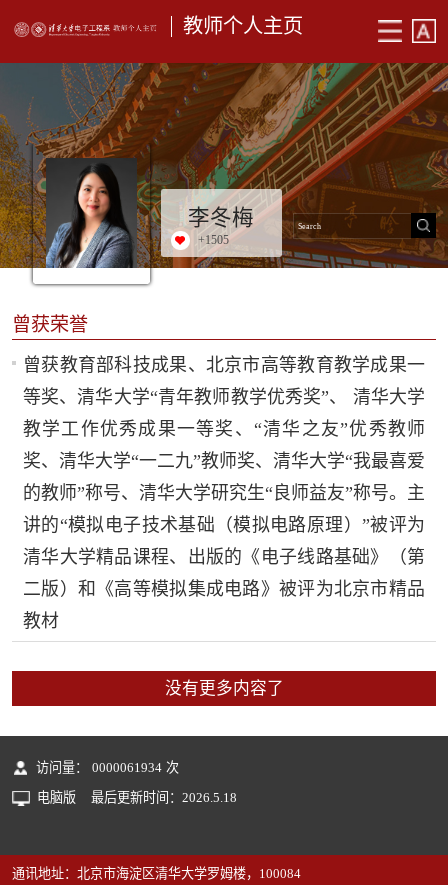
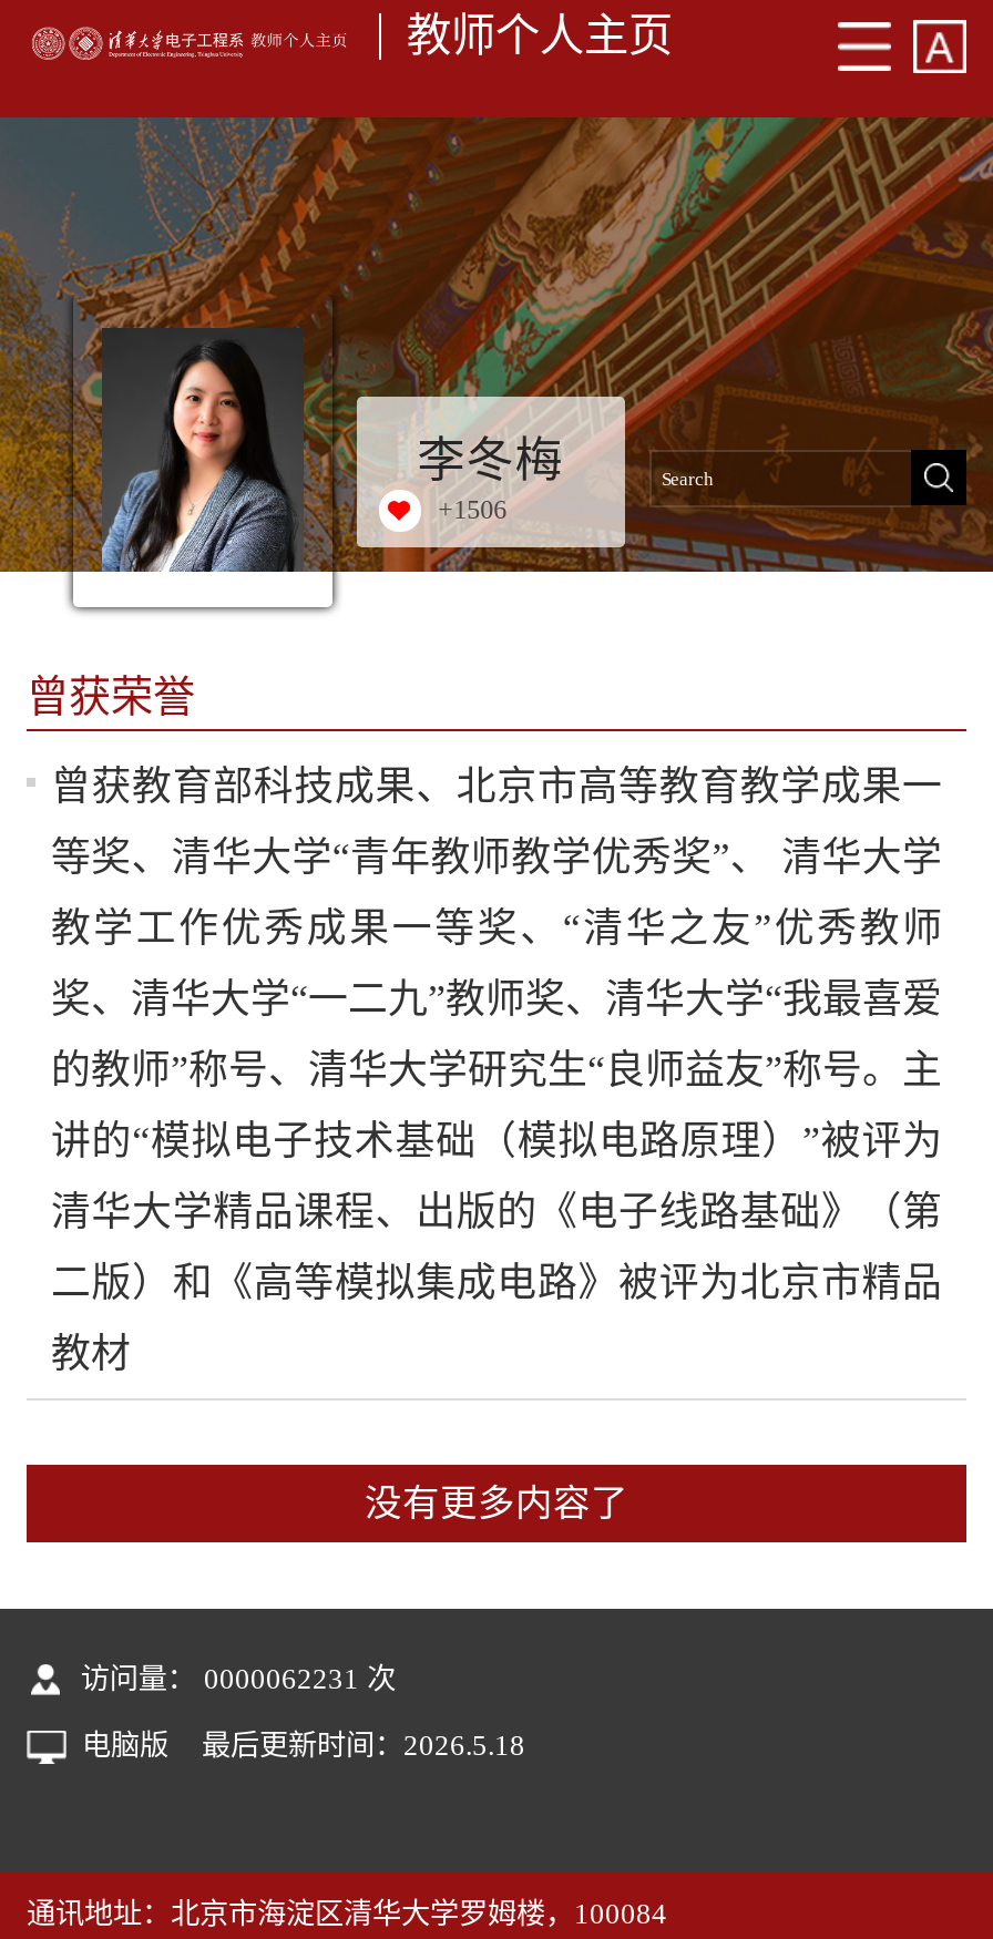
[198,233,229,247] +1505 -> [438,494,507,525] +1506
[36,760,179,775] 访问量： 0000061934 次 -> [81,1661,396,1694] 访问量： 0000062231 次

